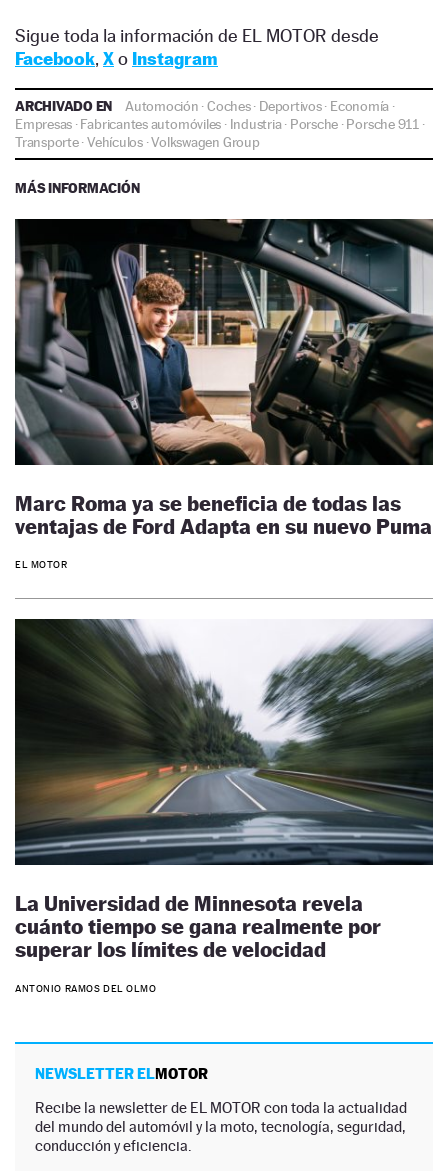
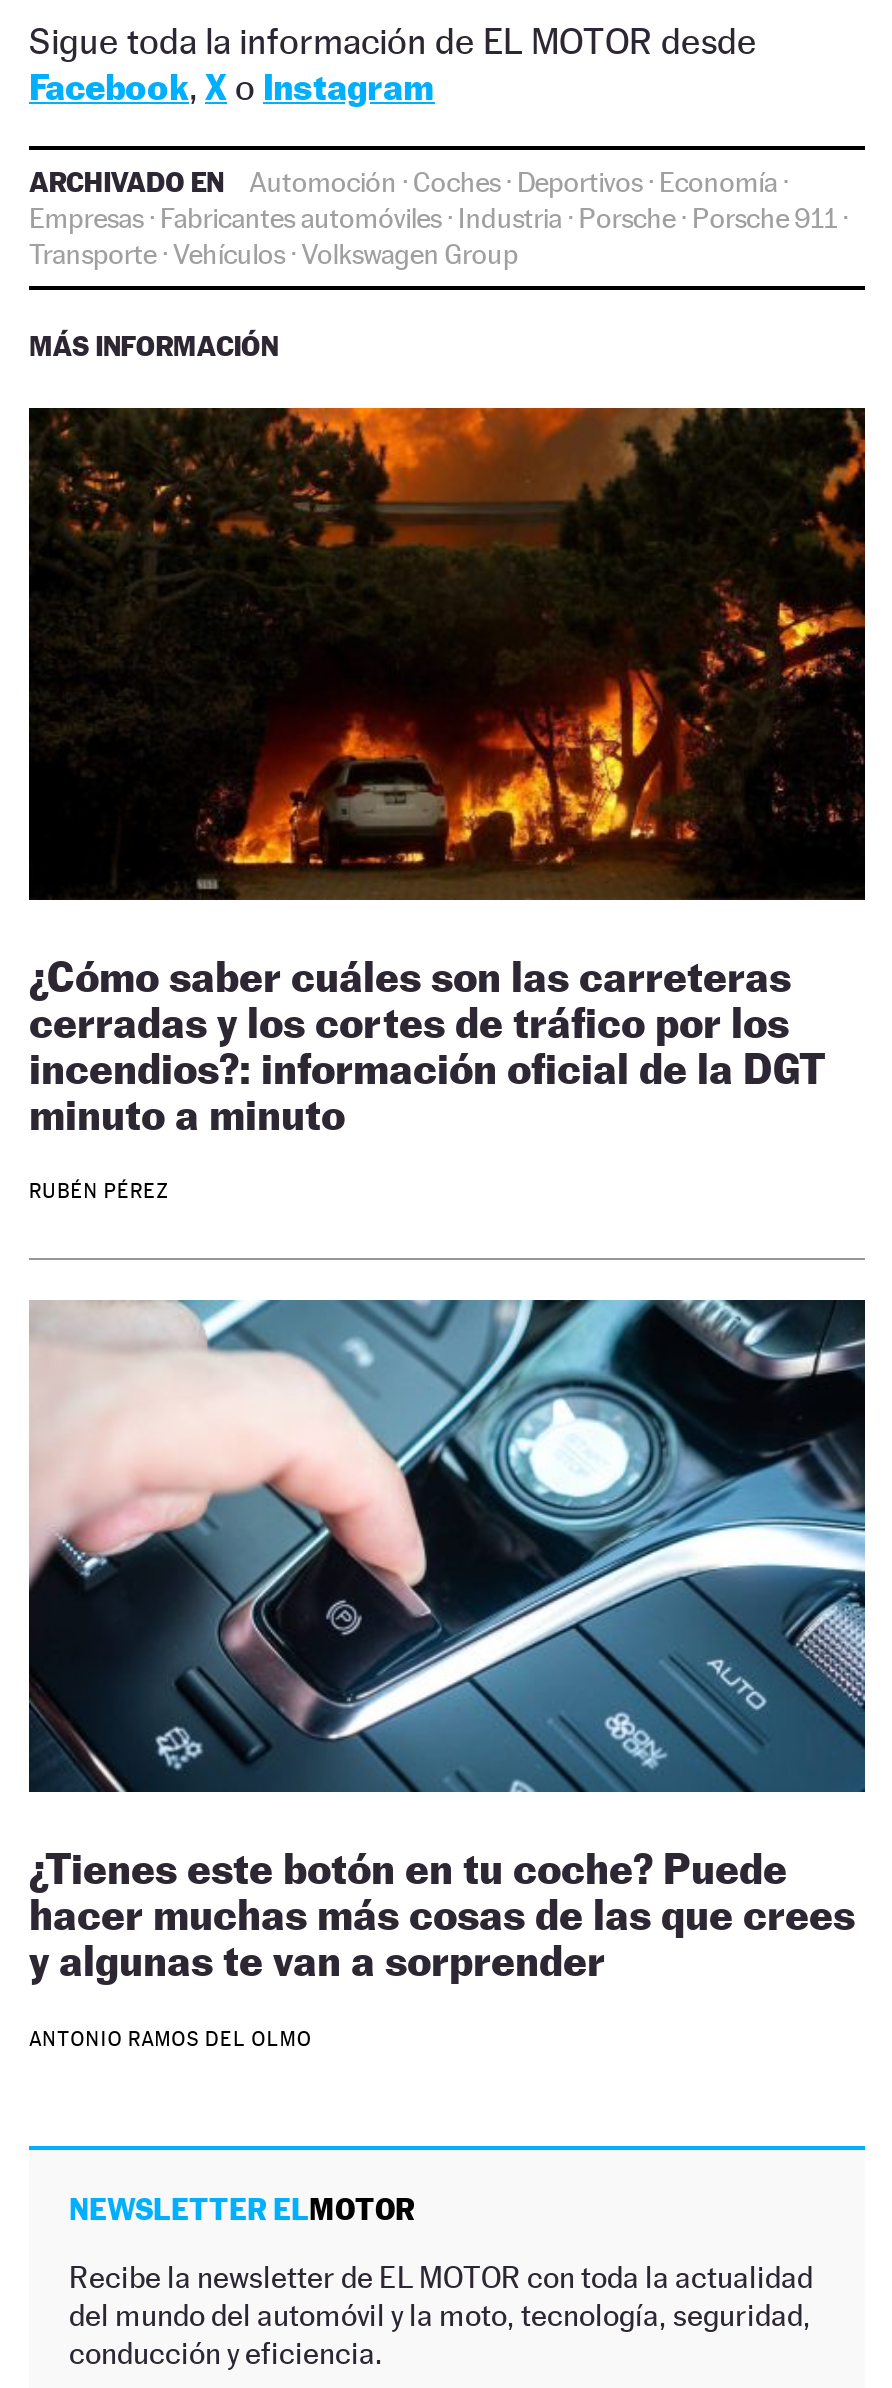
[14,218,434,539] [image] | Marc Roma ya se beneficia de todas las | ventajas de Ford Adapta en su nuevo Puma -> [29,406,867,1140] [image] | ¿Cómo saber cuáles son las carreteras | cerradas y los cortes de tráfico por los | incendios?: información oficial de la DGT | minuto a minuto
[15,559,68,570] EL MOTOR -> [29,1181,170,1203] RUBÉN PÉREZ
[14,619,434,962] [image] | La Universidad de Minnesota revela | cuánto tiempo se gana realmente por | superar los límites de velocidad -> [29,1298,867,1987] [image] | ¿Tienes este botón en tu coche? Puede | hacer muchas más cosas de las que crees | y algunas te van a sorprender

